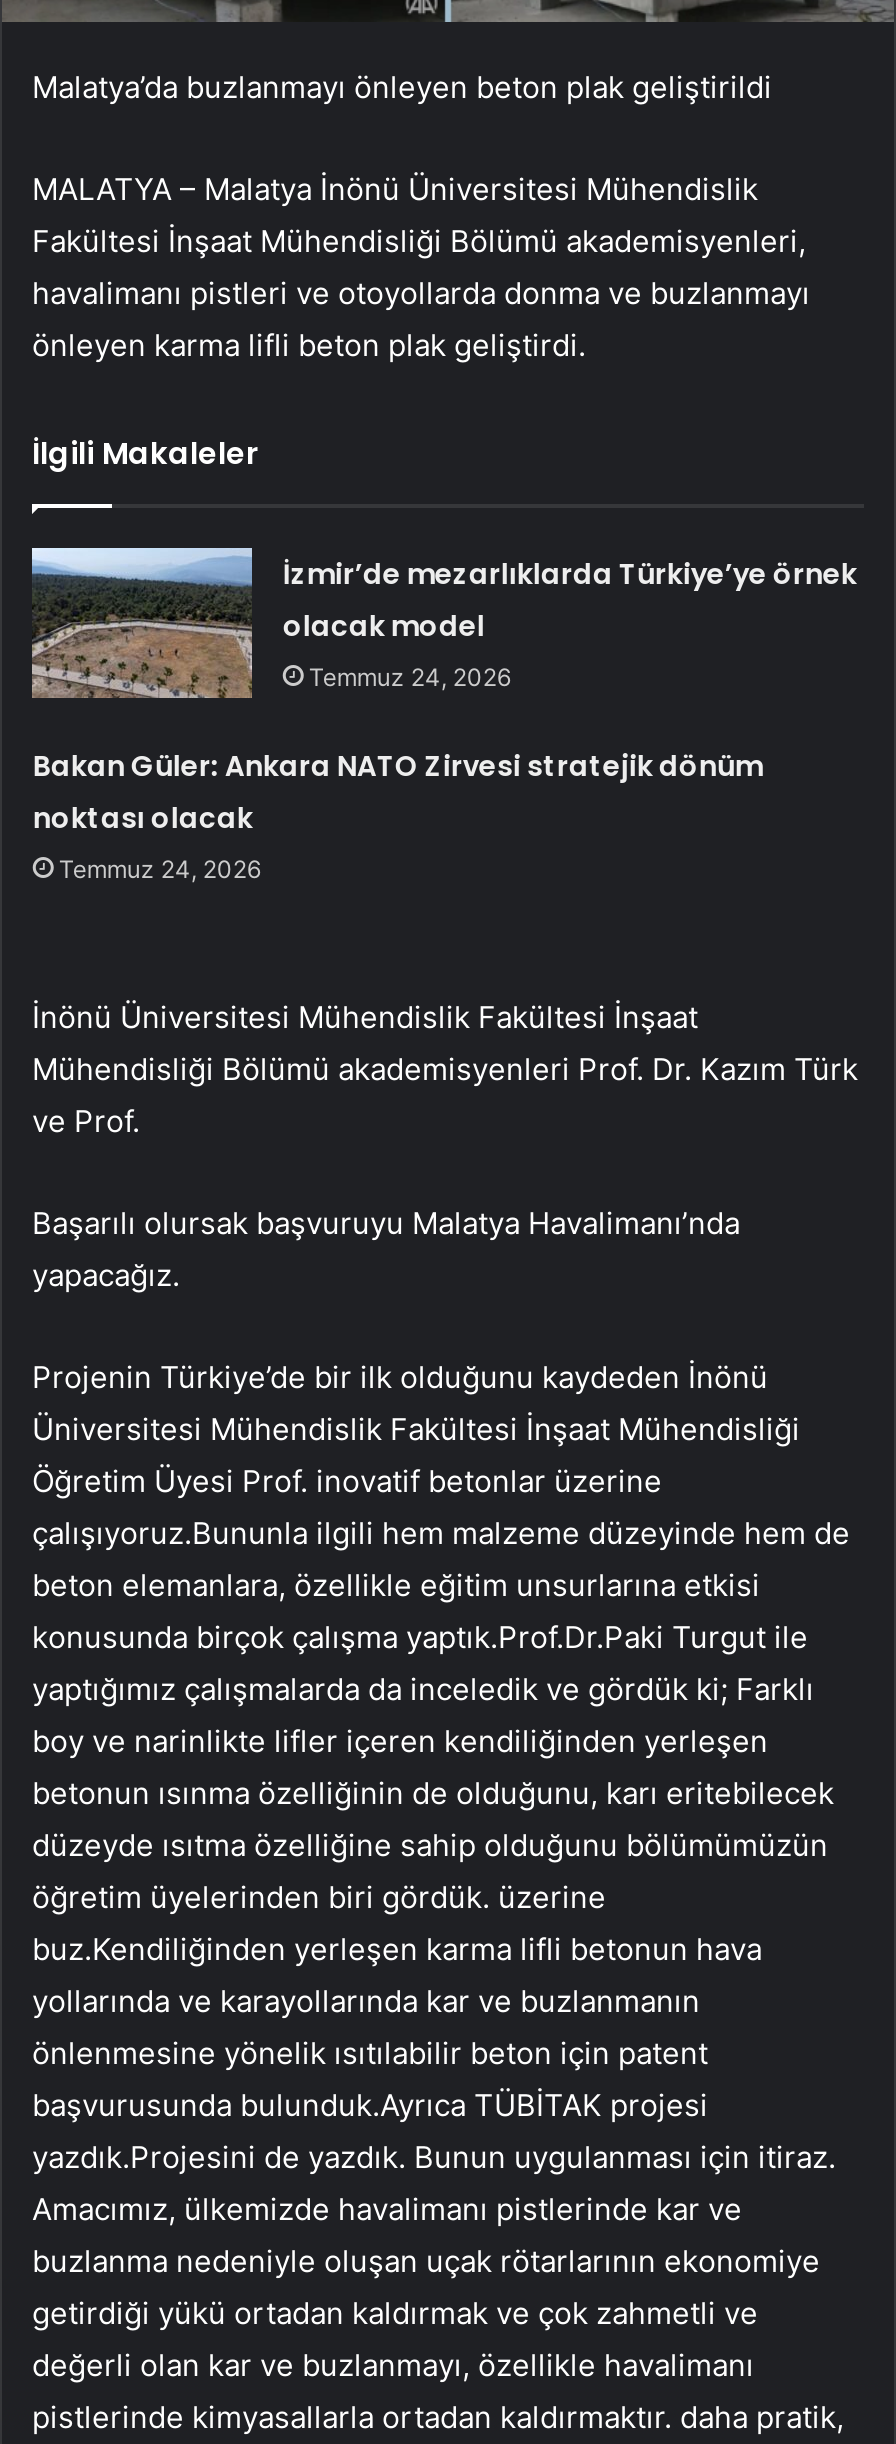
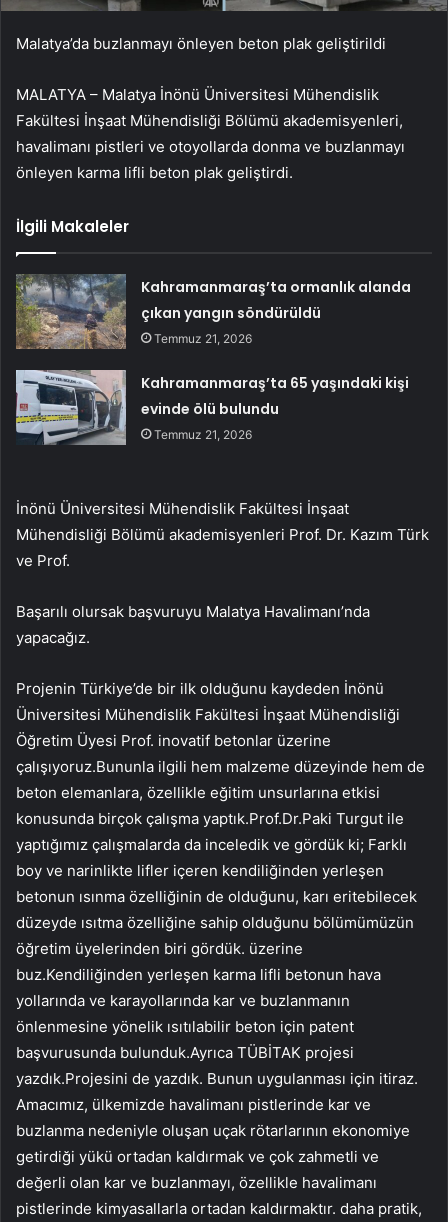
[30,546,857,700] [image] | İzmir’de mezarlıklarda Türkiye’ye örnek | olacak model | Temmuz 24, 2026 -> [15,273,411,350] [image] | Kahramanmaraş’ta ormanlık alanda | çıkan yangın söndürüldü | Temmuz 21, 2026
[33,745,763,883] Bakan Güler: Ankara NATO Zirvesi stratejik dönüm | noktası olacak | Temmuz 24, 2026 -> [141,373,409,442] Kahramanmaraş’ta 65 yaşındaki kişi | evinde ölü bulundu | Temmuz 21, 2026

